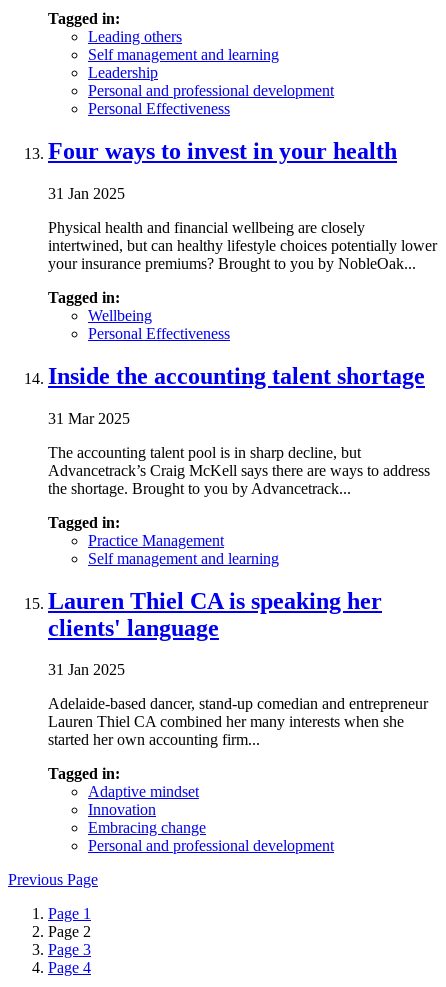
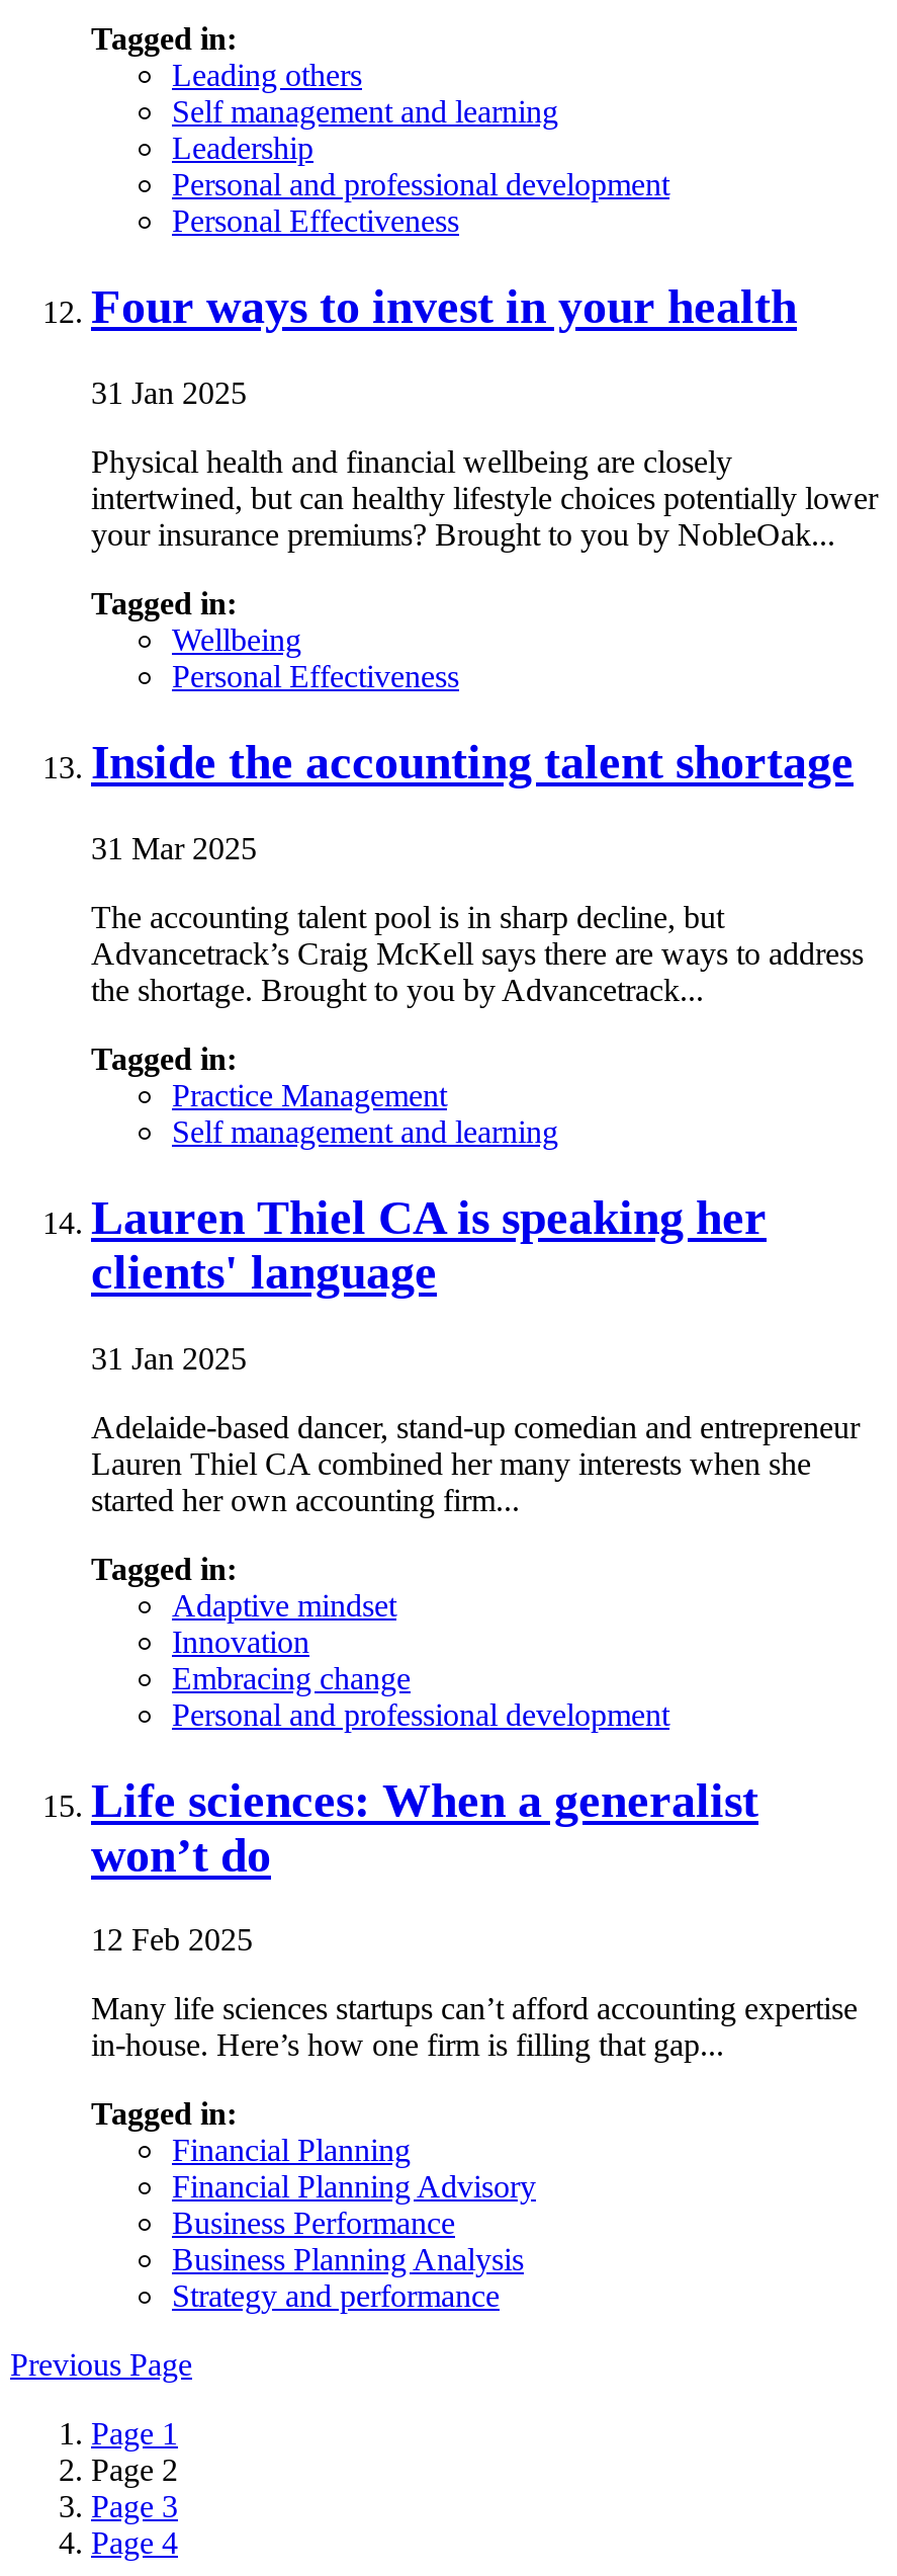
none -> [91,1773,858,2313] Life sciences: When a generalist | won’t do | 12 Feb 2025 | Many life sciences startups can’t afford accounting expertise | in-house. Here’s how one firm is filling that gap... | Tagged in: | Financial Planning | Financial Planning Advisory | Business Performance | Business Planning Analysis | Strategy and performance

